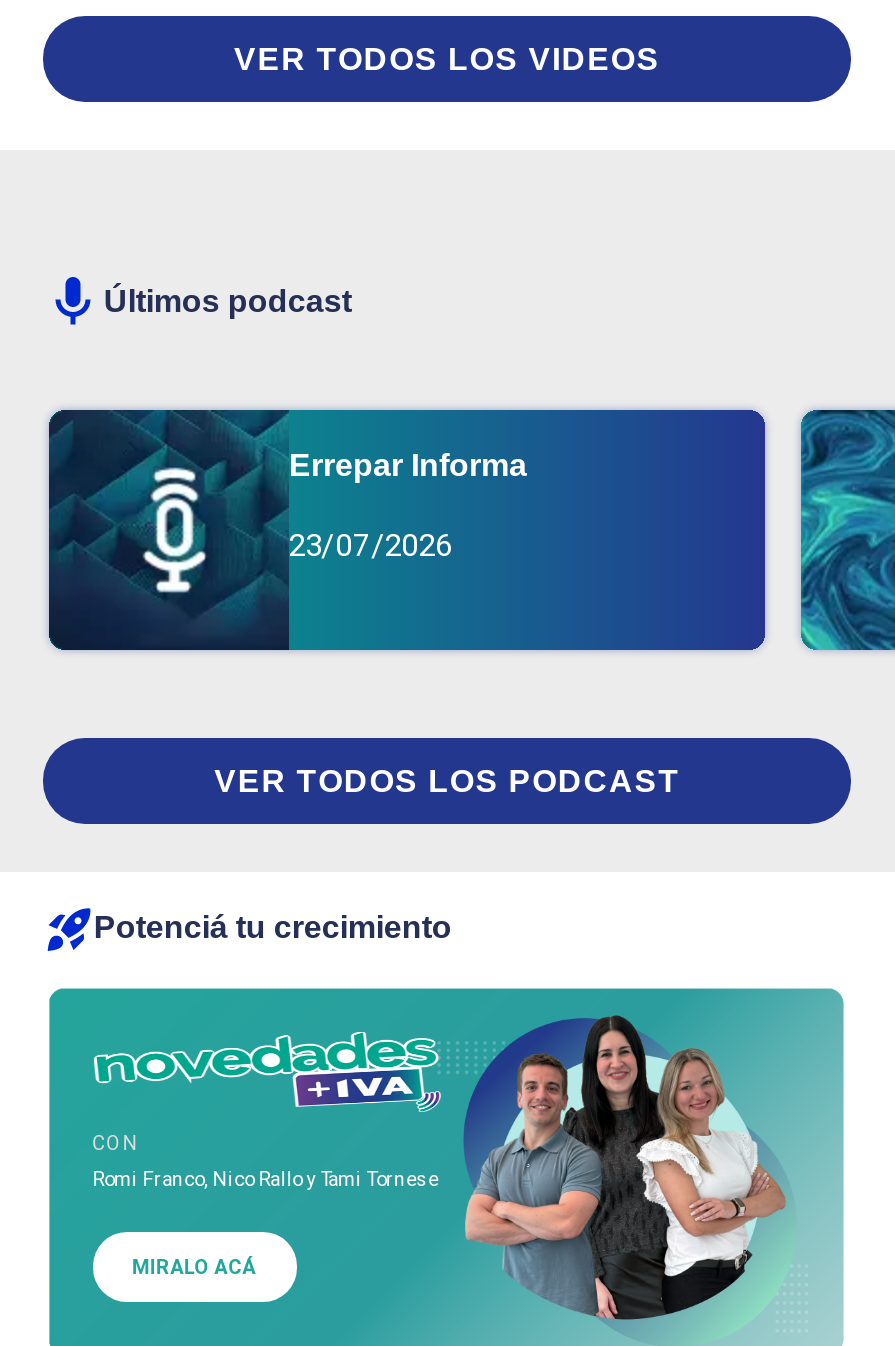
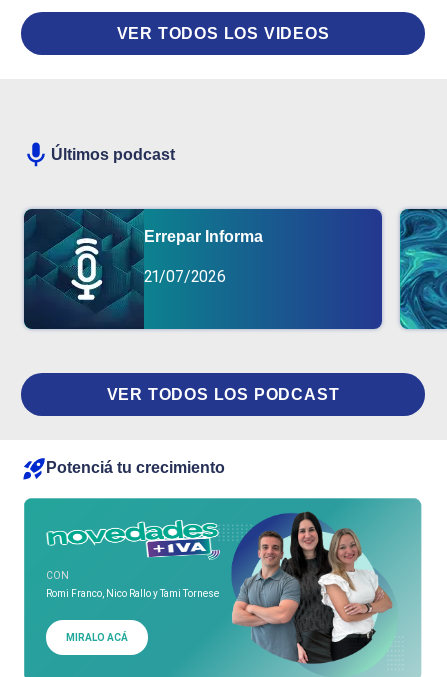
[289,526,455,564] 23/07/2026 -> [144,267,226,286] 21/07/2026

